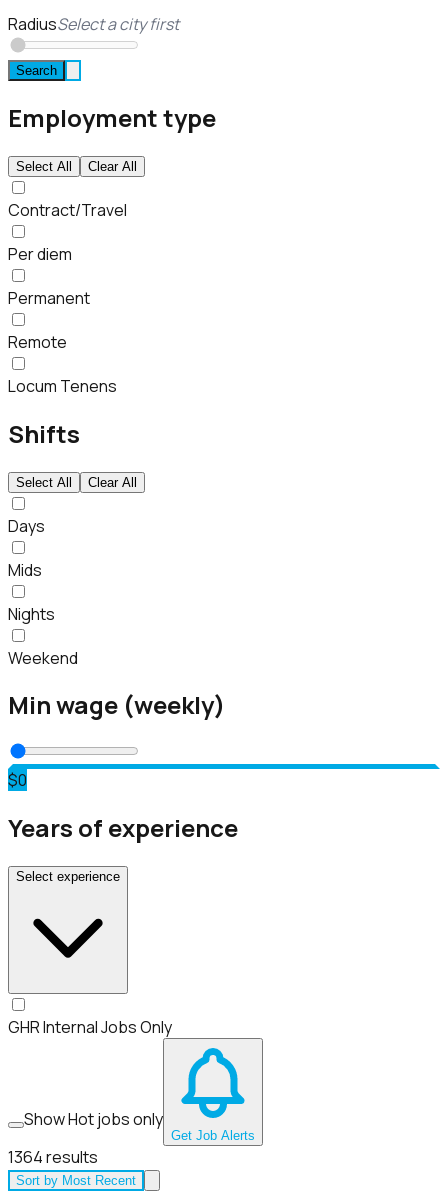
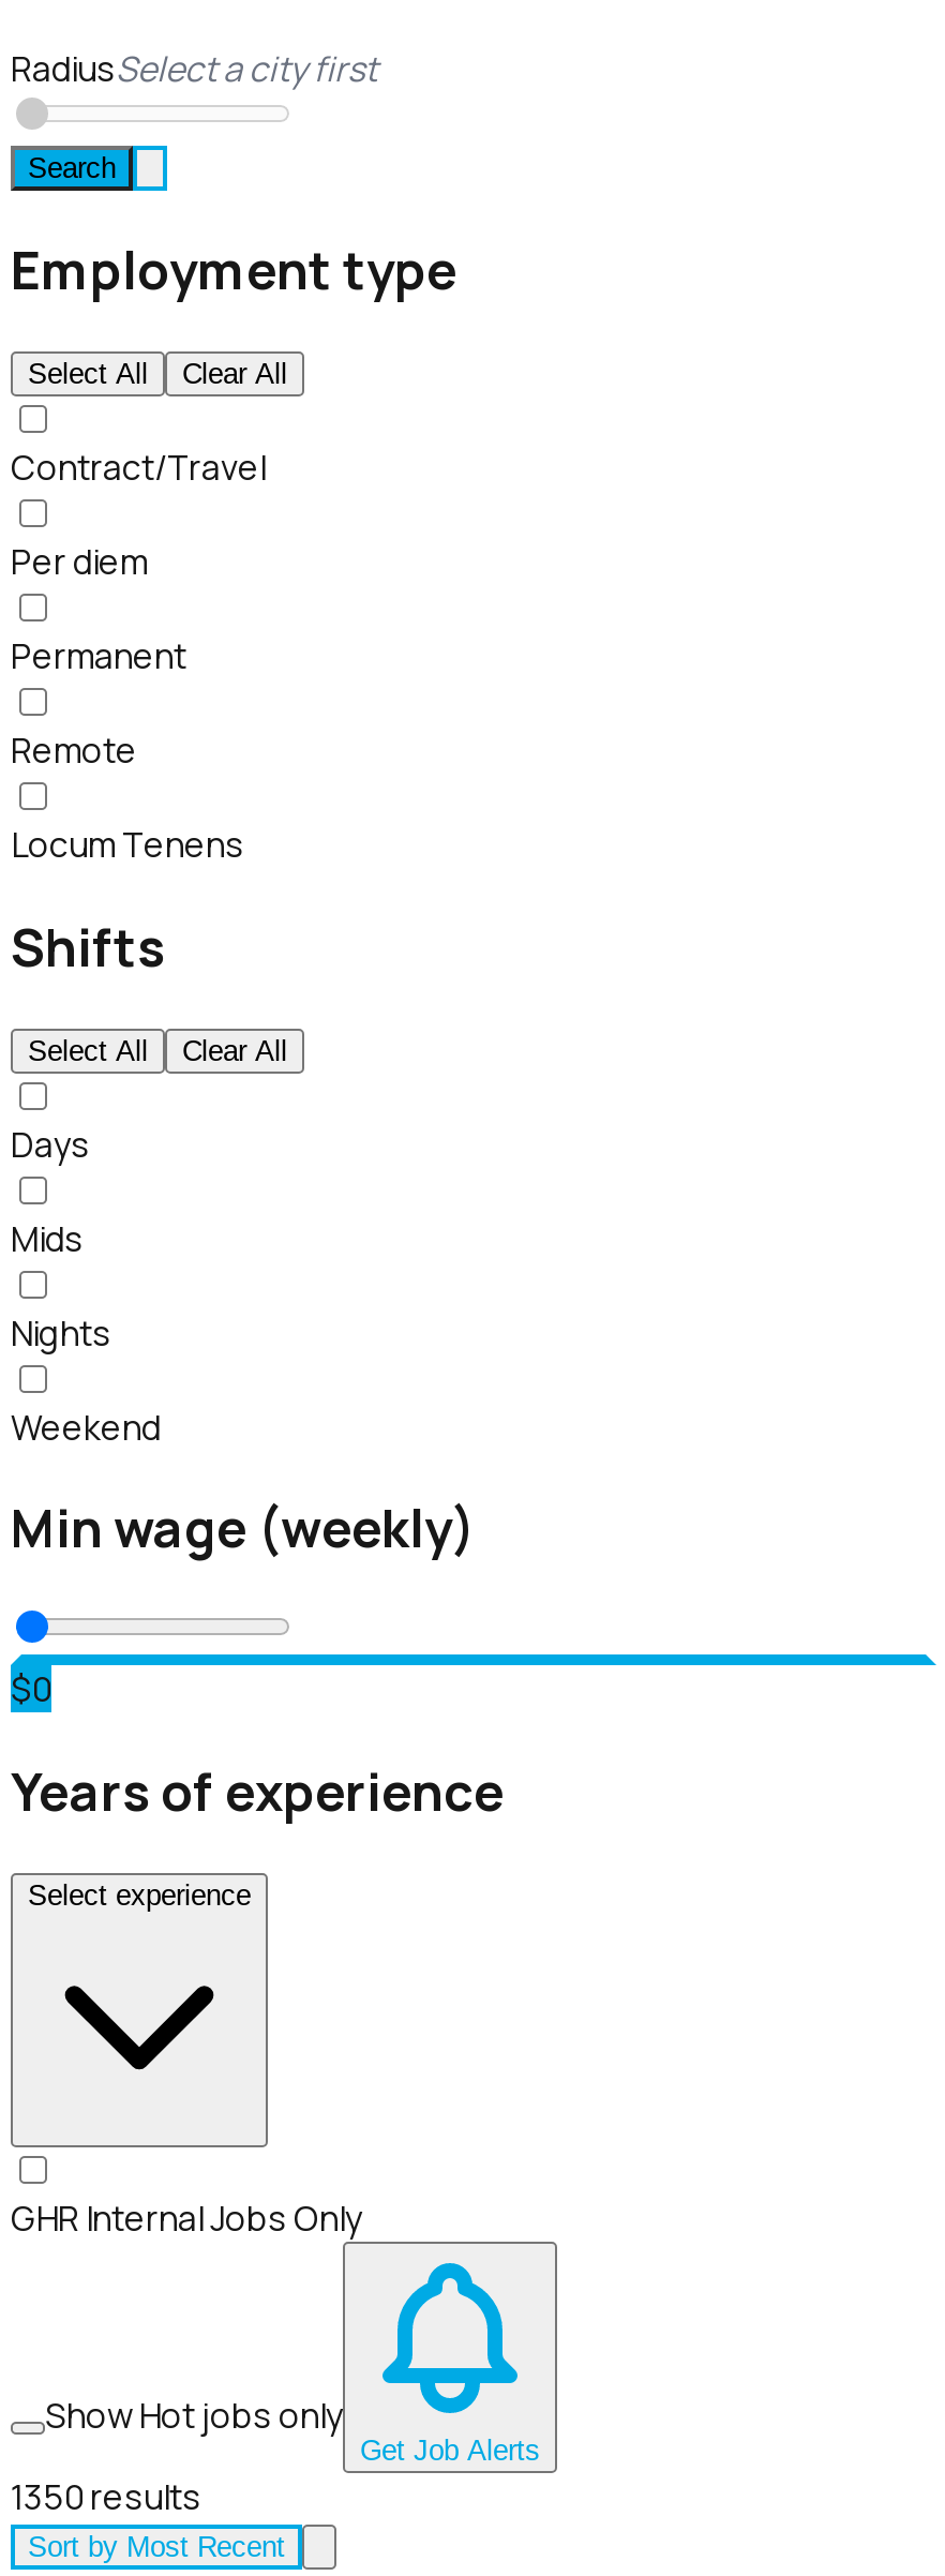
[8,1146,98,1168] 1364 results -> [11,2473,201,2520] 1350 results

